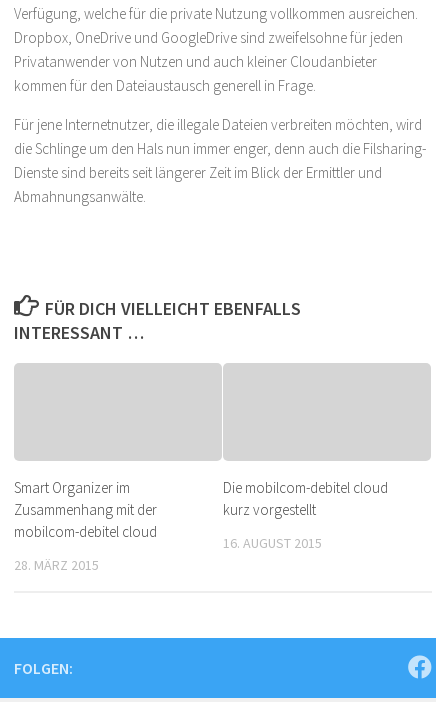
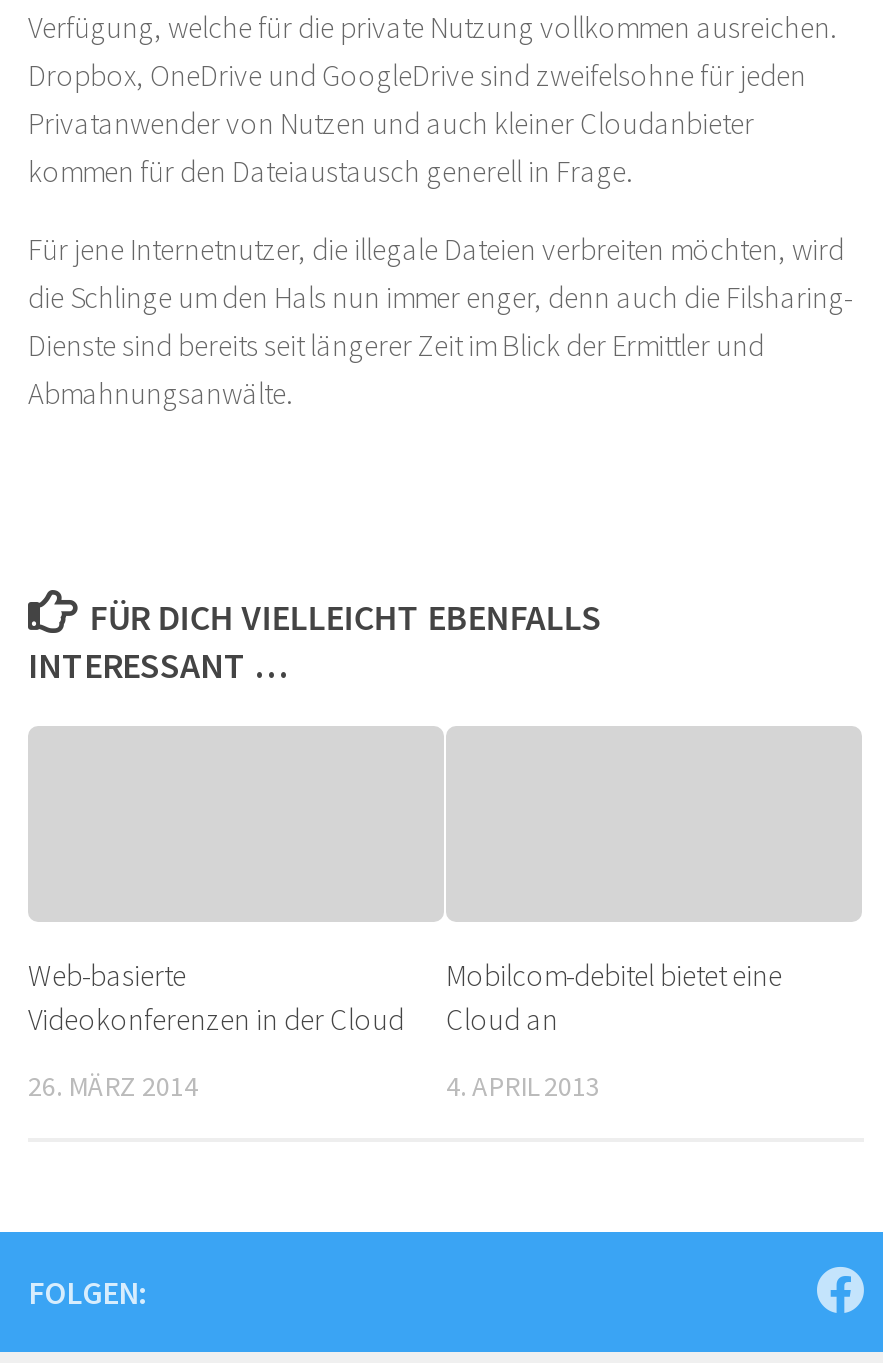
[14,478,157,541] Smart Organizer im | Zusammenhang mit der | mobilcom-debitel cloud -> [28,956,404,1038] Web-basierte | Videokonferenzen in der Cloud
[223,478,388,519] Die mobilcom-debitel cloud | kurz vorgestellt -> [446,956,782,1038] Mobilcom-debitel bietet eine | Cloud an
[223,534,322,552] 16. AUGUST 2015 -> [446,1068,600,1104] 4. APRIL 2013
[14,556,99,574] 28. MÄRZ 2015 -> [28,1068,198,1104] 26. MÄRZ 2014

